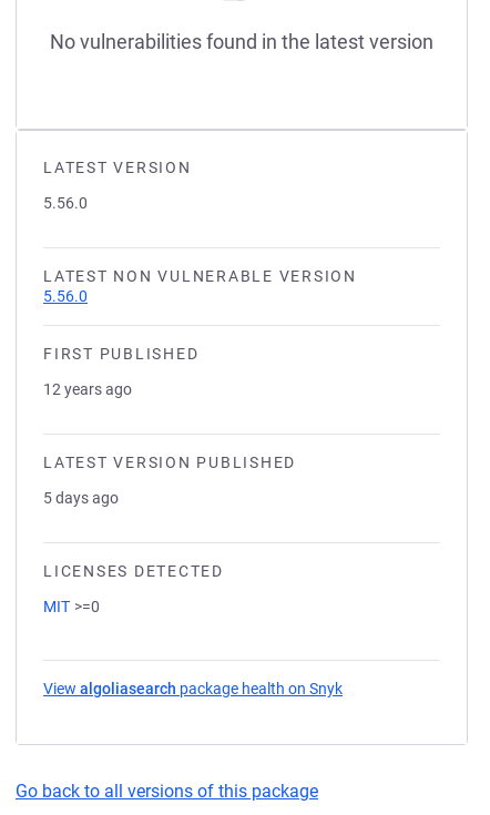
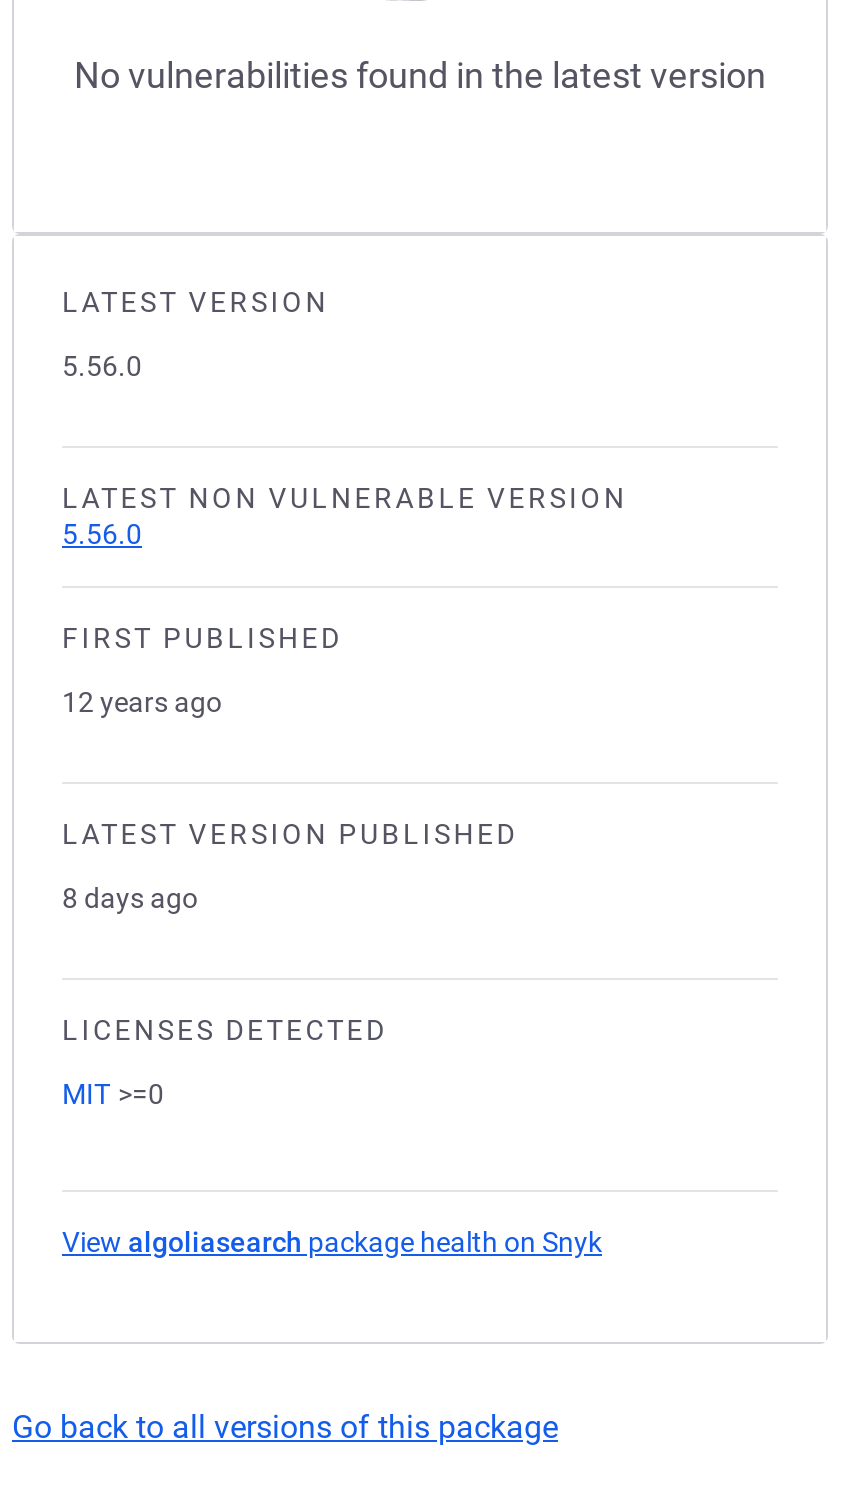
[43,489,119,507] 5 days ago -> [62,882,198,914] 8 days ago

